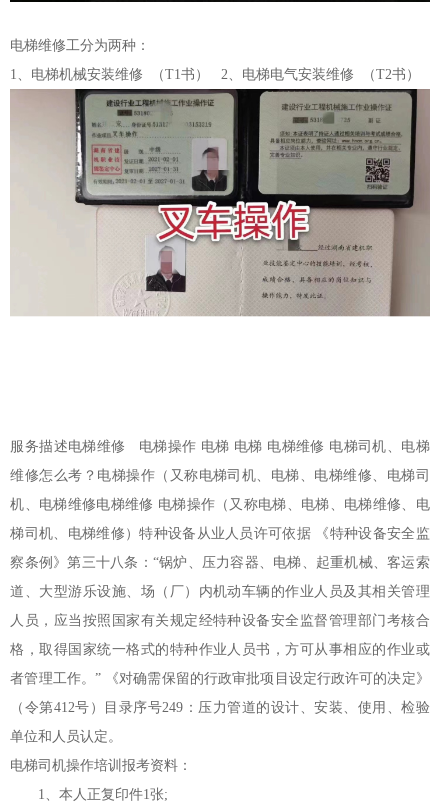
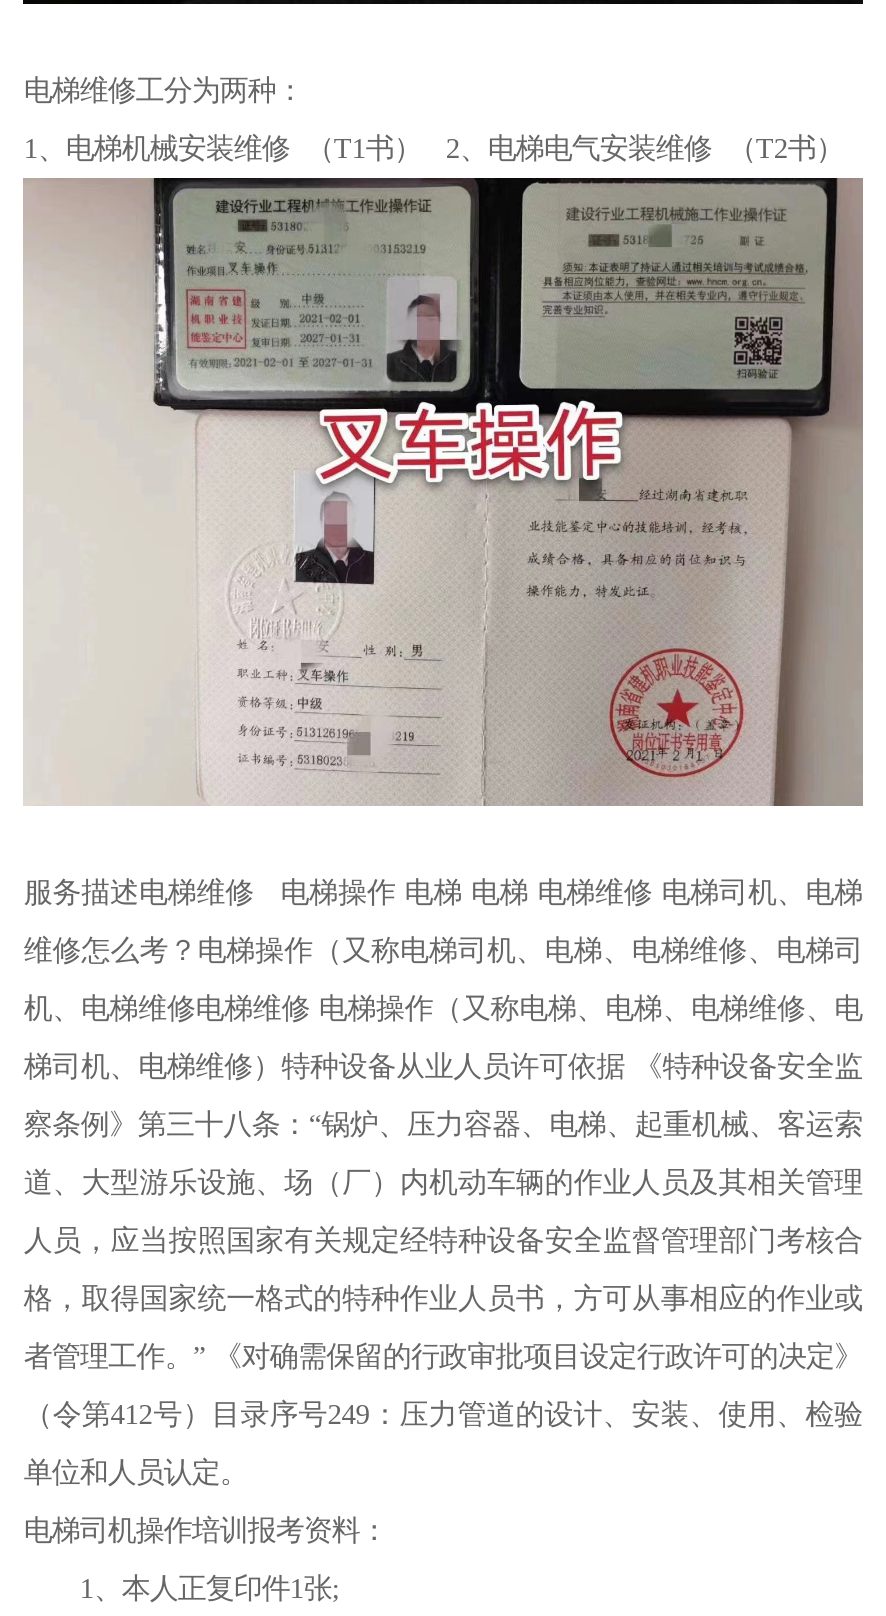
none -> [23,632,865,808] [image]

